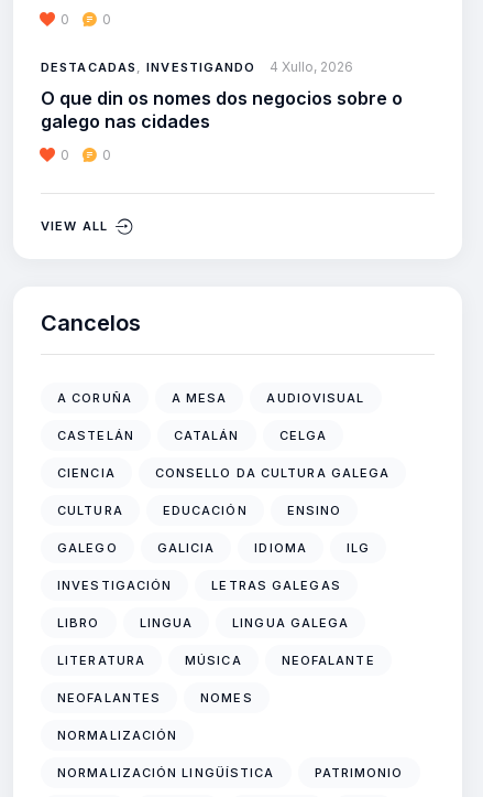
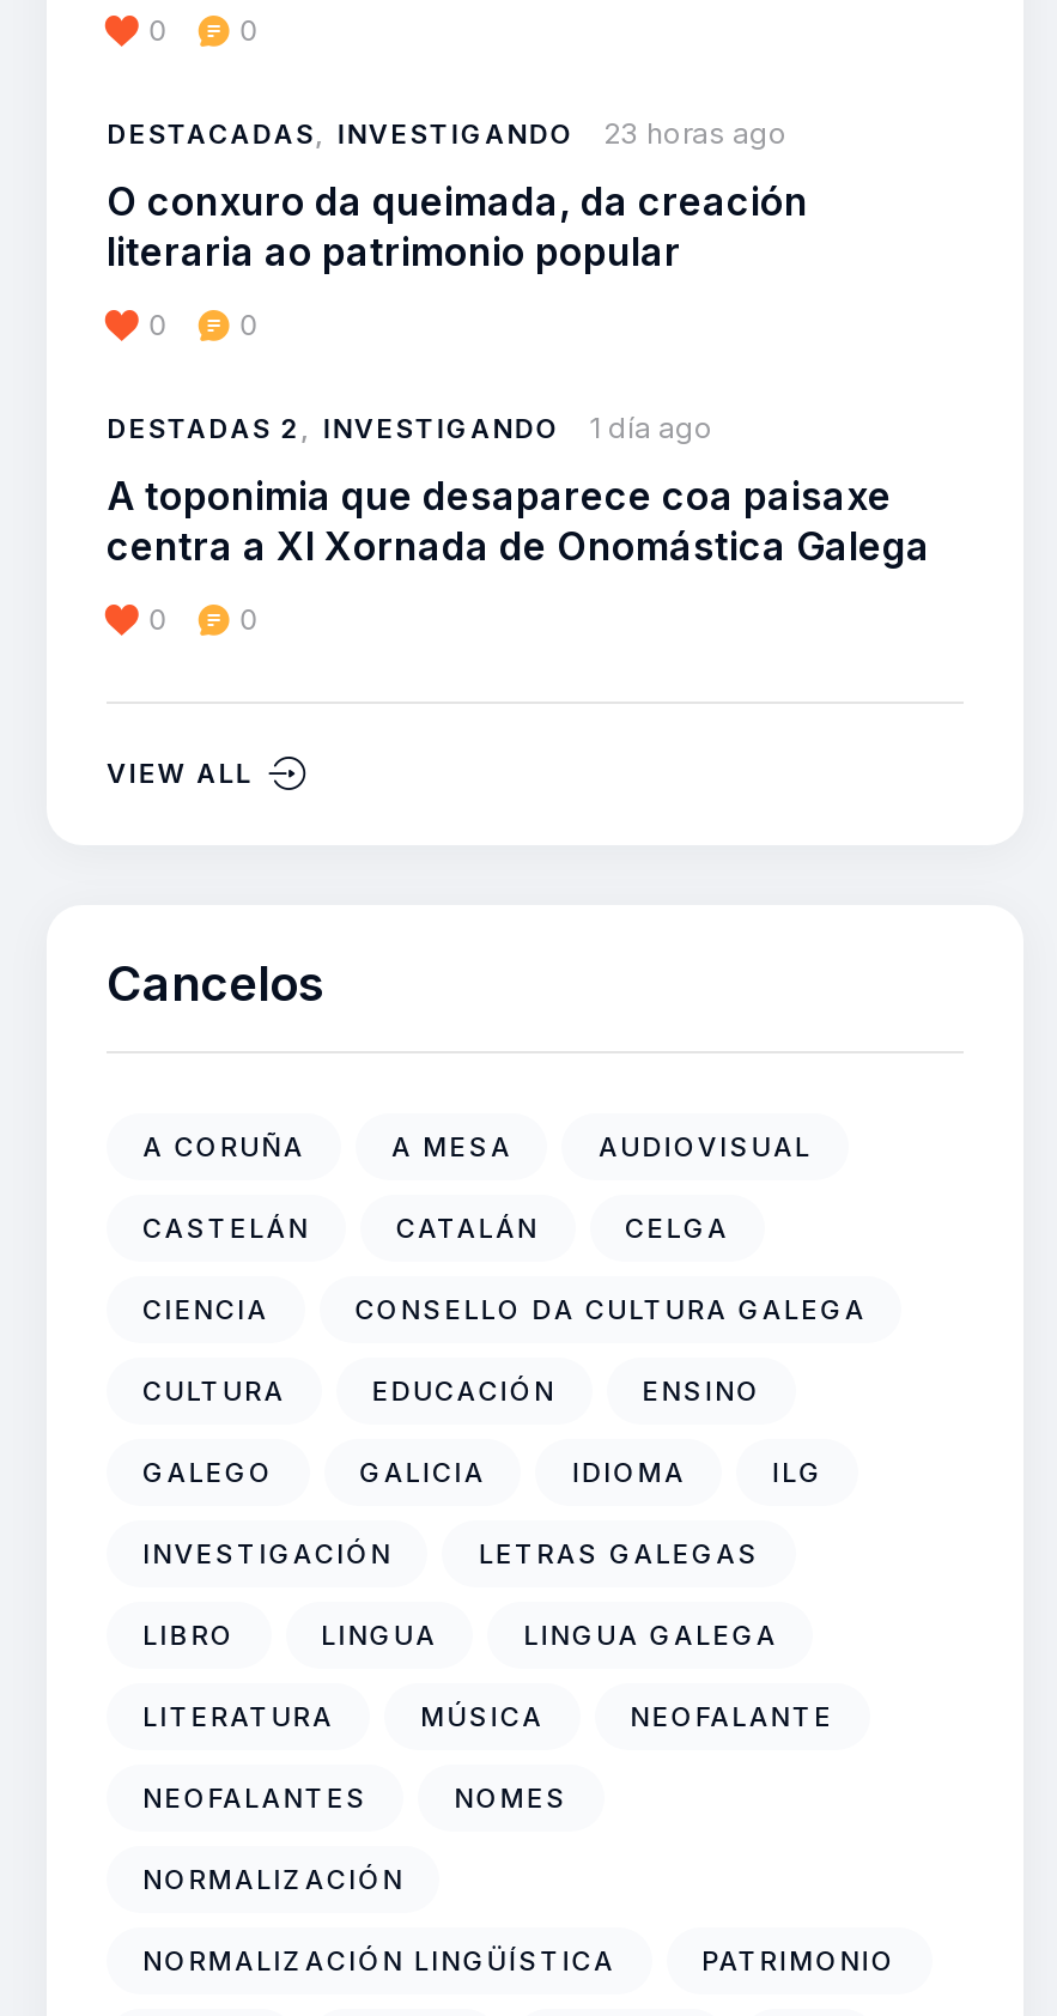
[41,58,403,132] 4 Xullo, 2026 | O que din os nomes dos negocios sobre o | galego nas cidades -> [107,116,930,571] 23 horas ago | O conxuro da queimada, da creación | literaria ao patrimonio popular | 0 | 0 | DESTADAS 2, INVESTIGANDO | 1 día ago | A toponimia que desaparece coa paisaxe | centra a XI Xornada de Onomástica Galega

